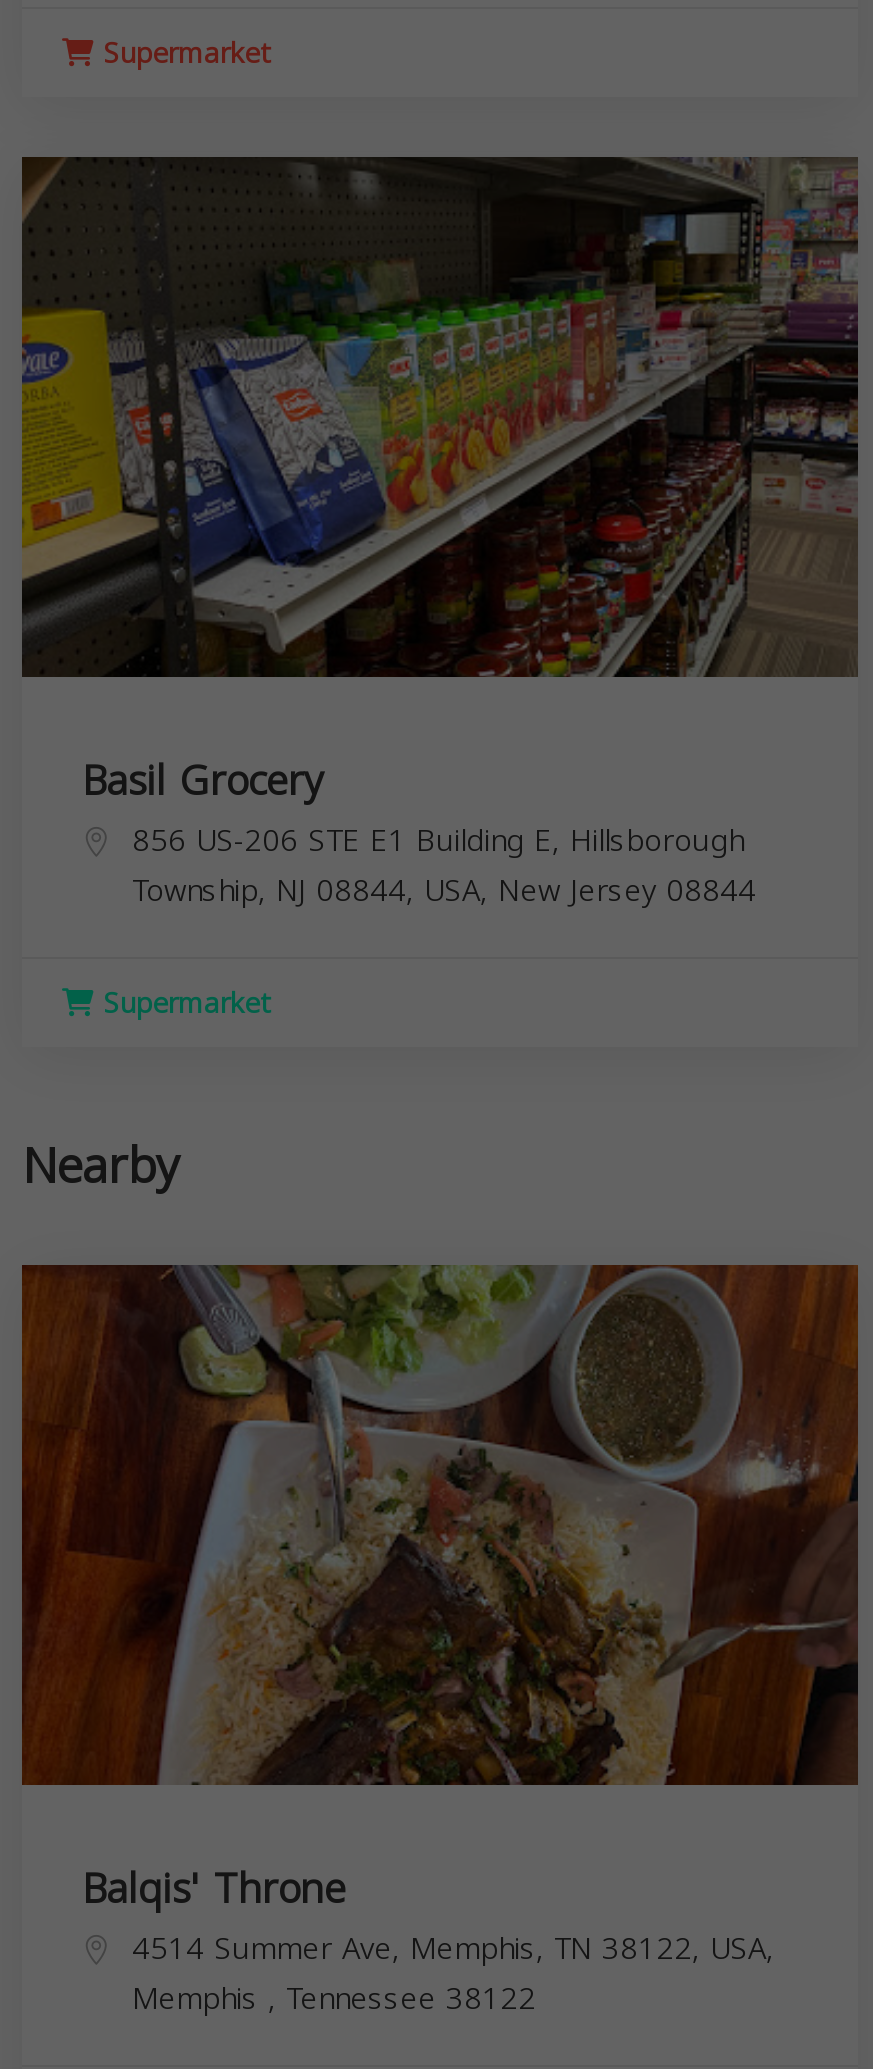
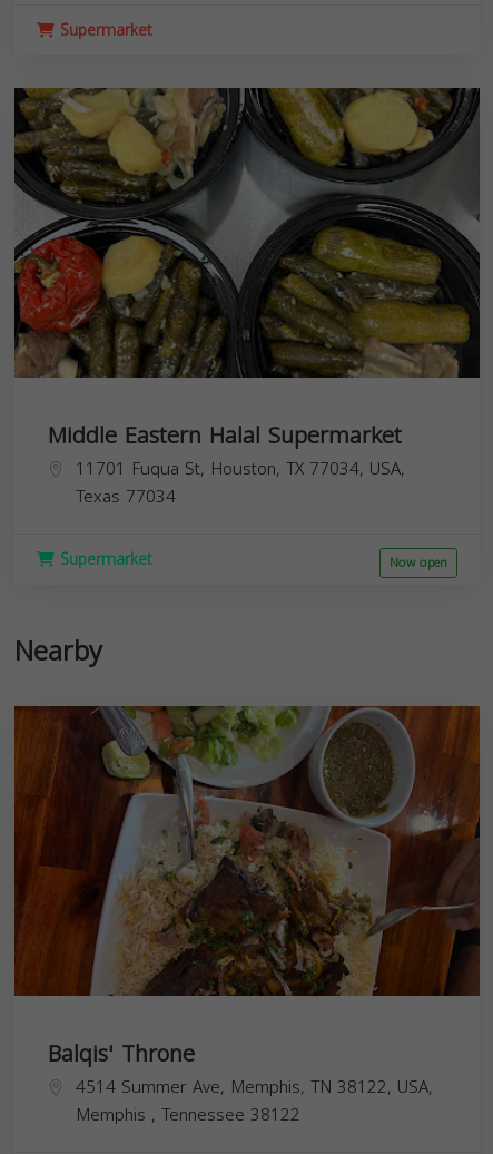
[20,155,860,918] [image] | Basil Grocery | 856 US-206 STE E1 Building E, Hillsborough | Township, NJ 08844, USA, New Jersey 08844 -> [13,87,481,512] [image] | Middle Eastern Halal Supermarket | 11701 Fuqua St, Houston, TX 77034, USA, | Texas 77034
none -> [390,551,447,574] Now open

